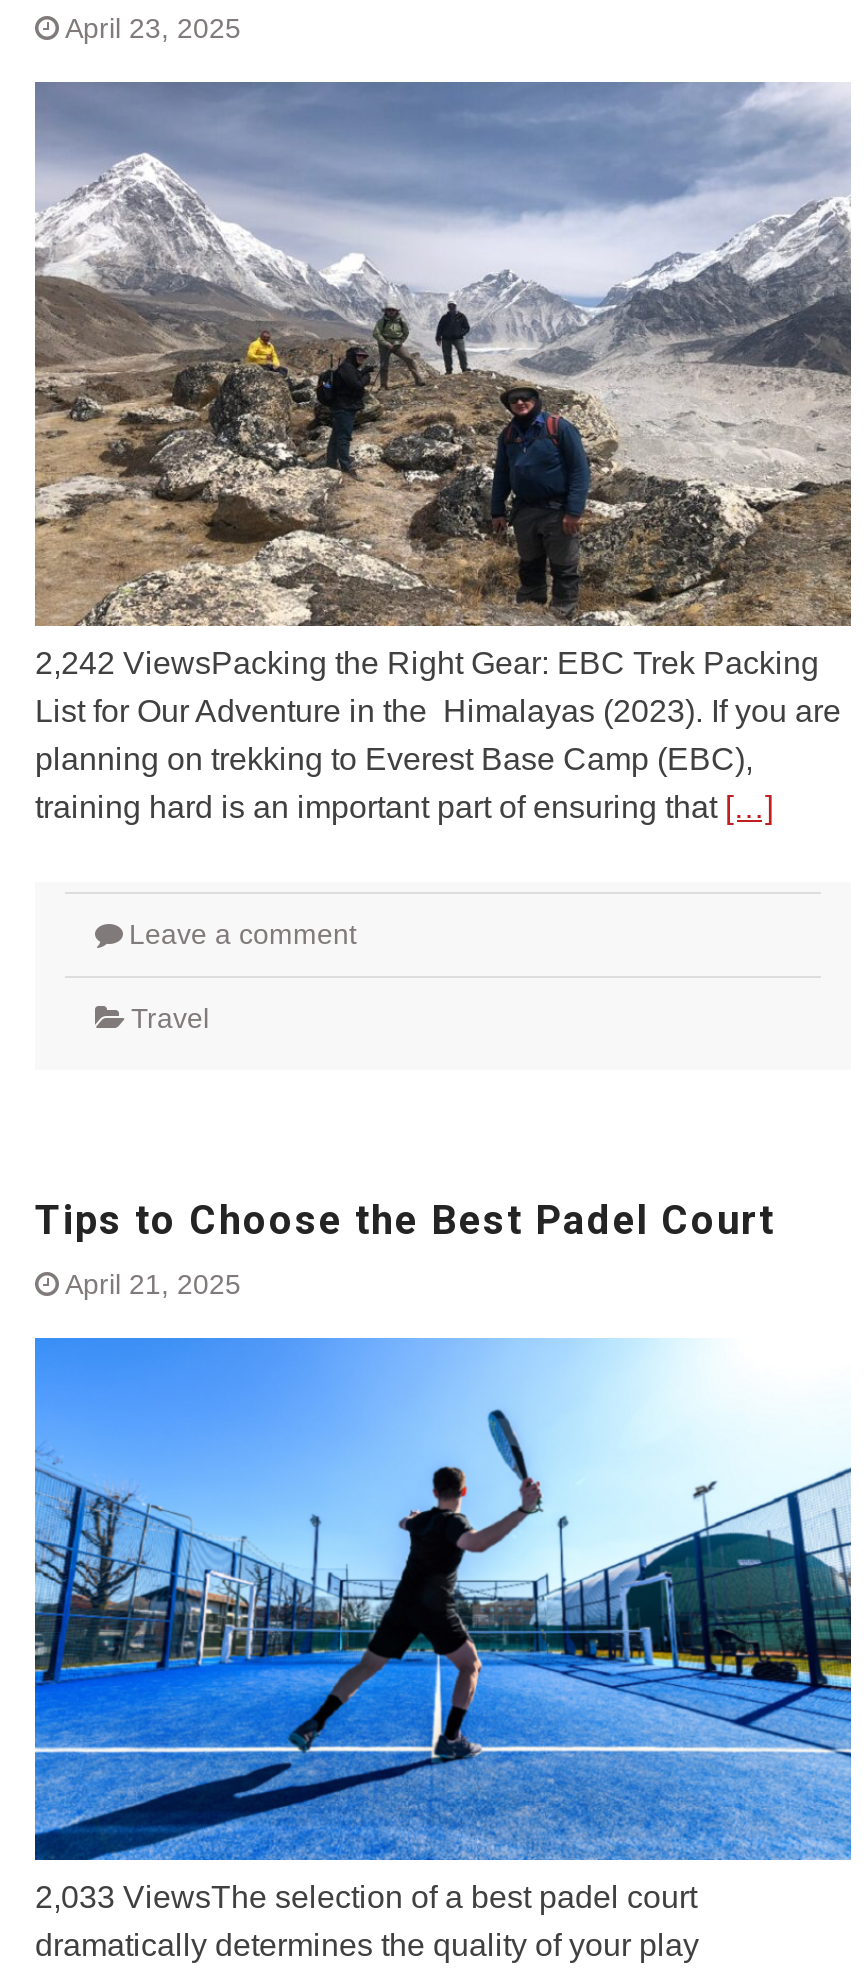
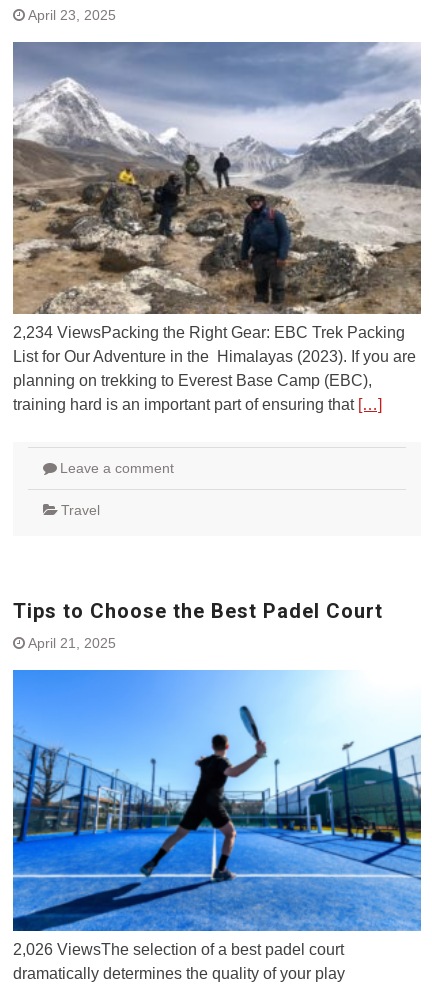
[35,646,819,680] 2,242 ViewsPacking the Right Gear: EBC Trek Packing -> [13,324,405,341] 2,234 ViewsPacking the Right Gear: EBC Trek Packing
[35,1880,697,1914] 2,033 ViewsThe selection of a best padel court -> [13,941,344,958] 2,026 ViewsThe selection of a best padel court

